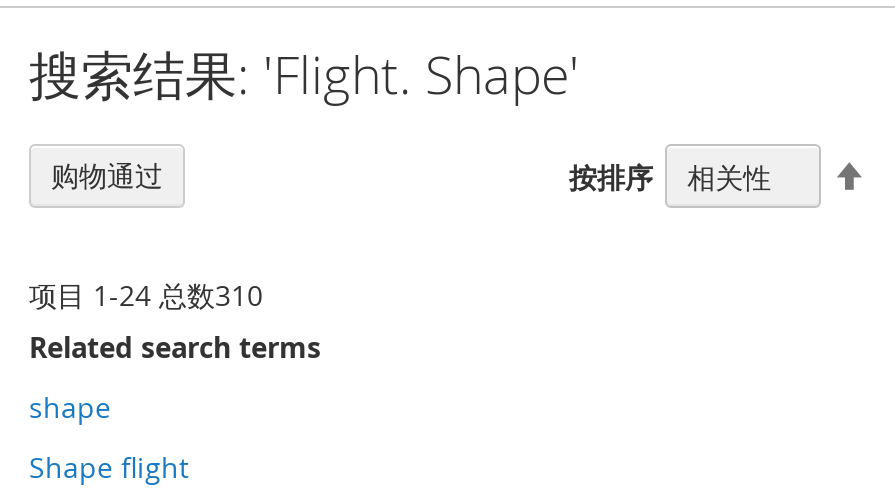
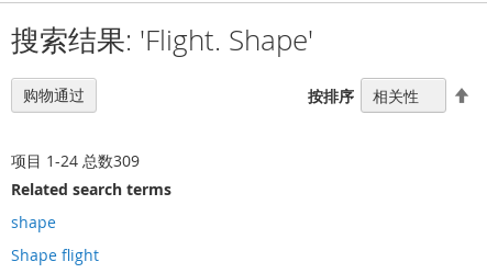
[29,276,263,314] 项目1 -24总数310 -> [11,150,140,171] 项目1 -24总数309

